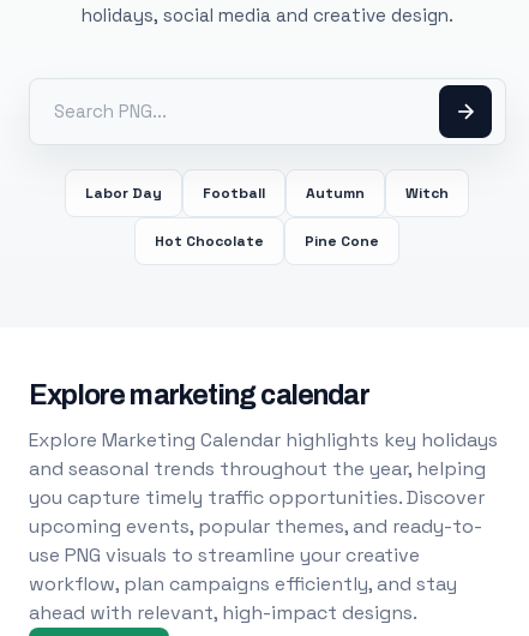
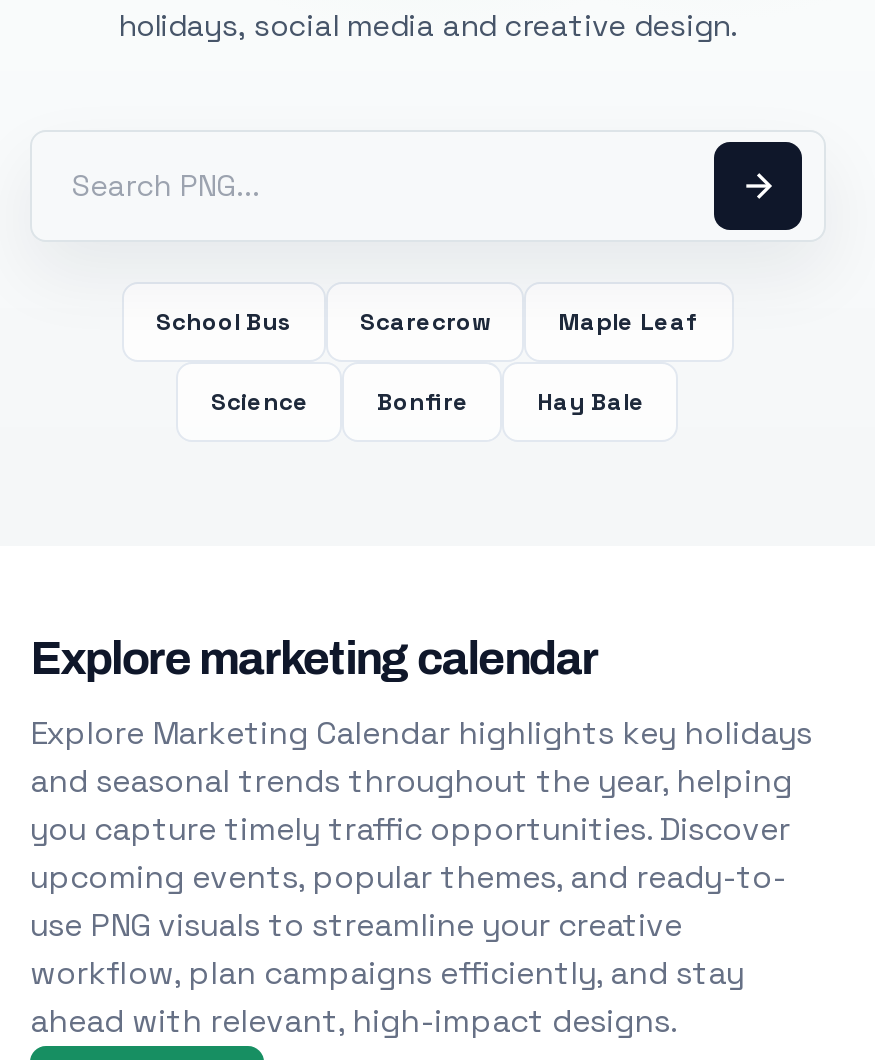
[86,184,449,203] Labor Day | Football | Autumn | Witch -> [156,306,700,338] School Bus | Scarecrow | Maple Leaf
[155,232,380,251] Hot Chocolate | Pine Cone -> [211,386,645,418] Science | Bonfire | Hay Bale

